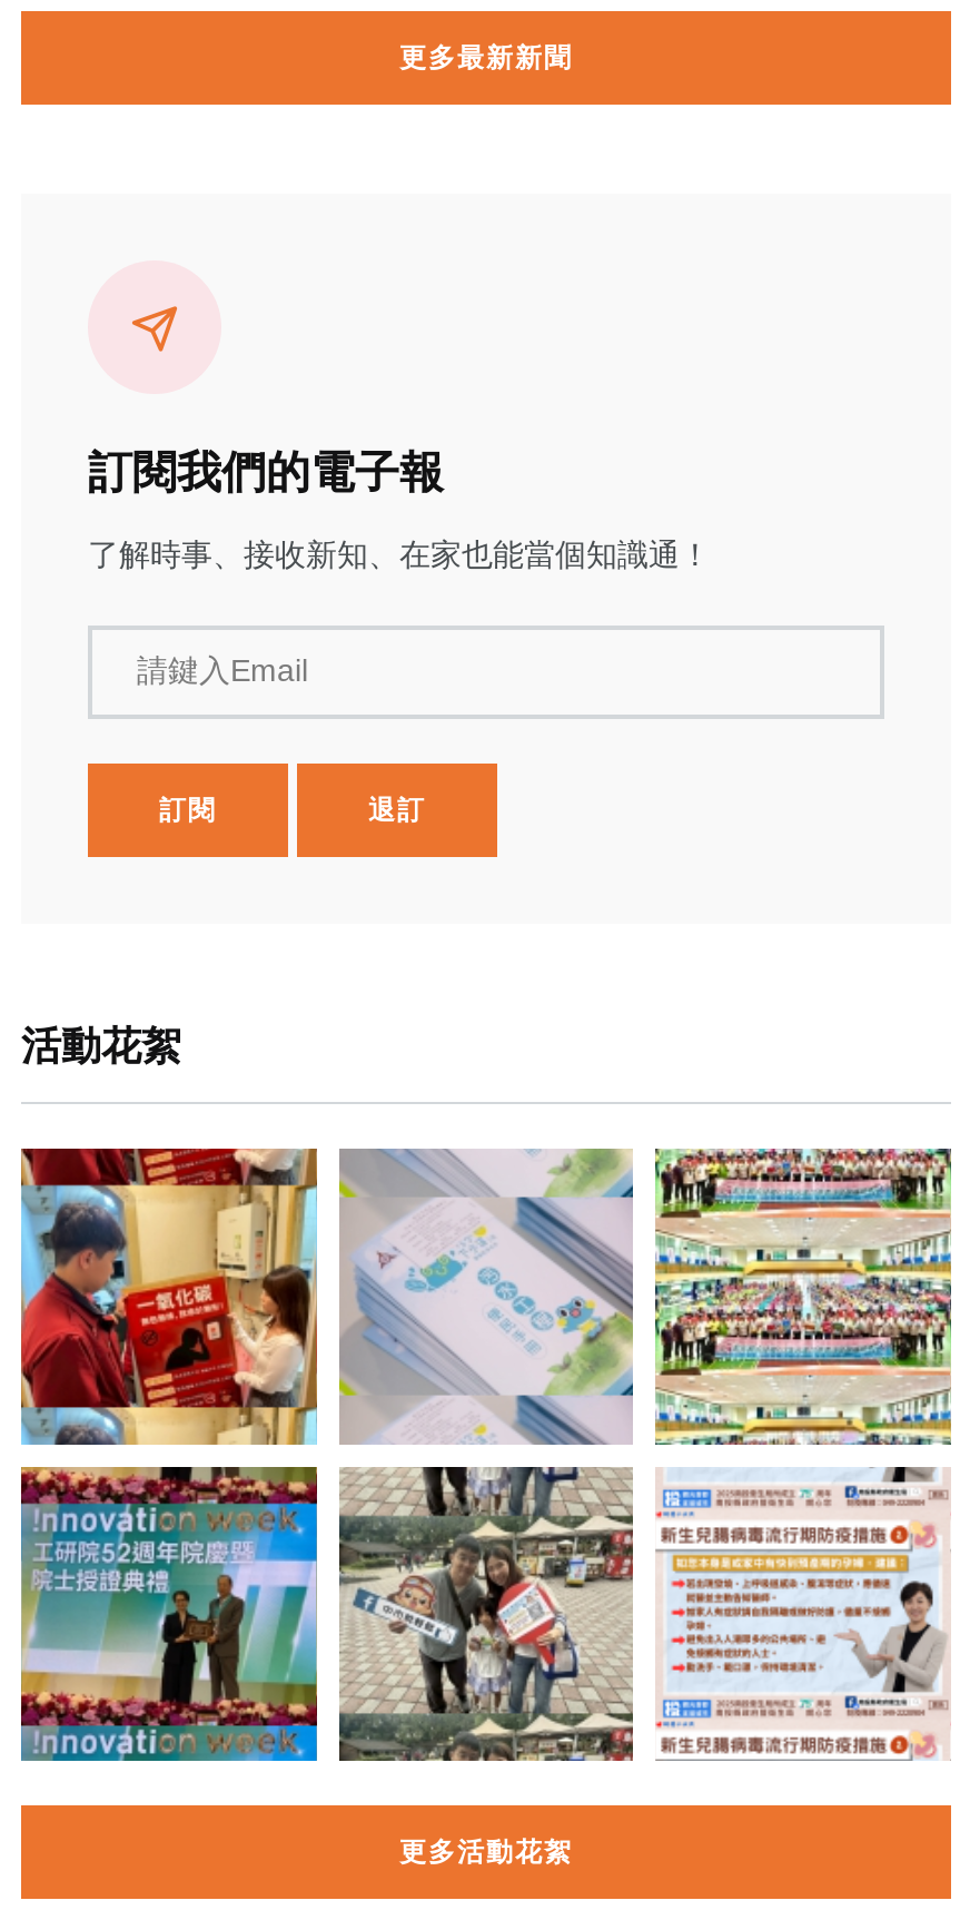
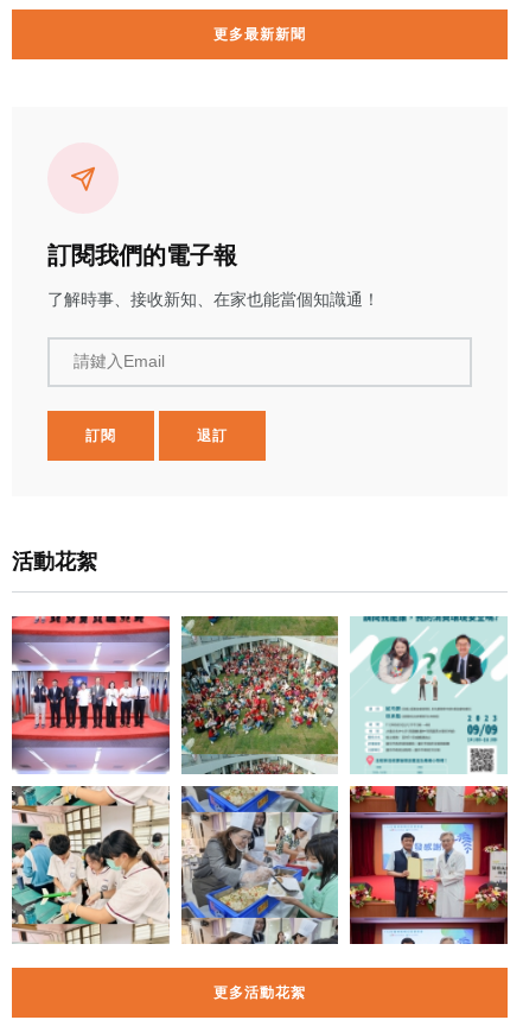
[19,1146,317,1447] [image] -> [11,615,171,774] [image]
[337,1149,635,1445] [image] -> [180,615,339,775] [image]
[653,1146,953,1447] [image] -> [350,615,508,774] [image]
[19,1465,319,1763] [image] -> [11,785,171,945] [image]
[337,1467,633,1763] [image] -> [180,785,339,945] [image]
[655,1465,951,1763] [image] -> [349,785,509,945] [image]

